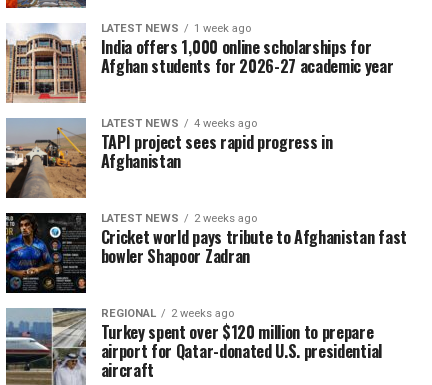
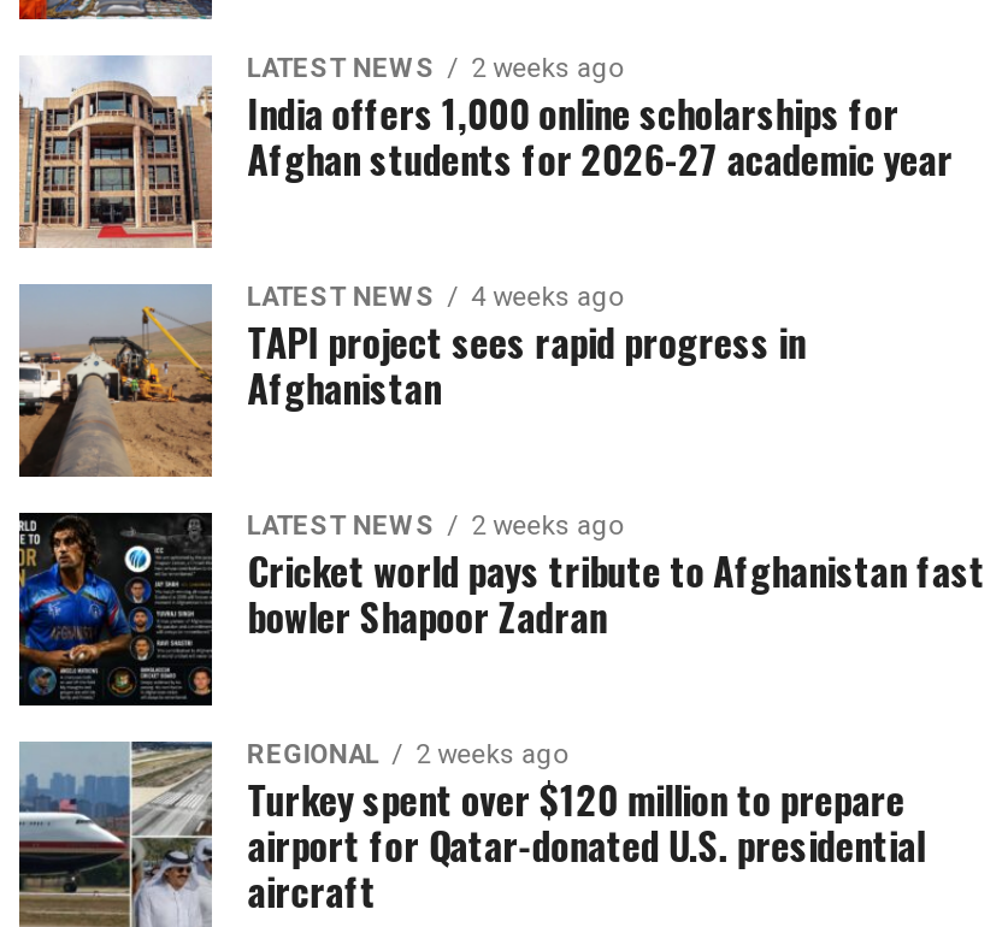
[101,22,251,35] LATEST NEWS 1 week ago -> [247,53,623,84] LATEST NEWS 2 weeks ago

